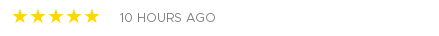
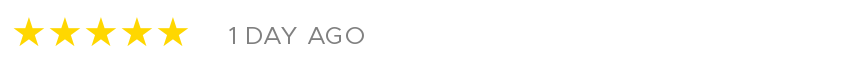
[120,11,216,24] 10 HOURS AGO -> [229,23,367,49] 1 DAY AGO

